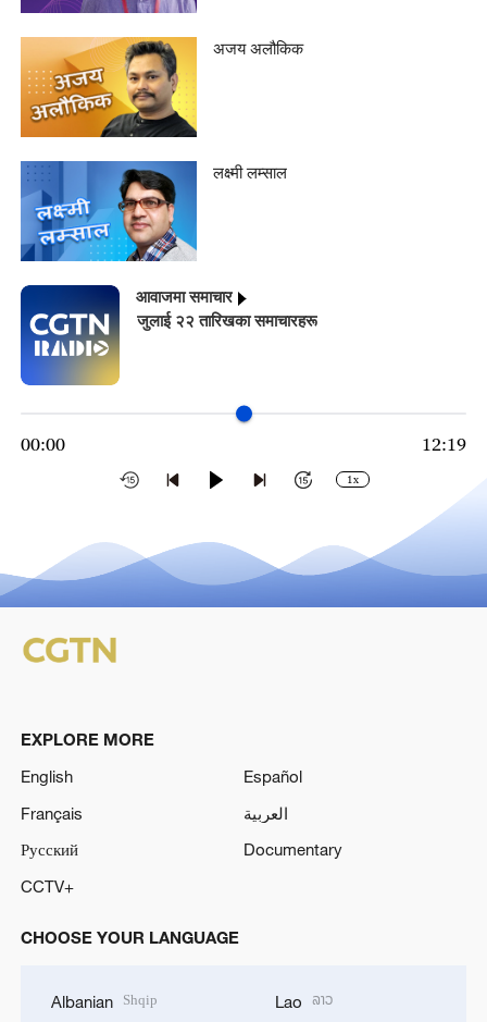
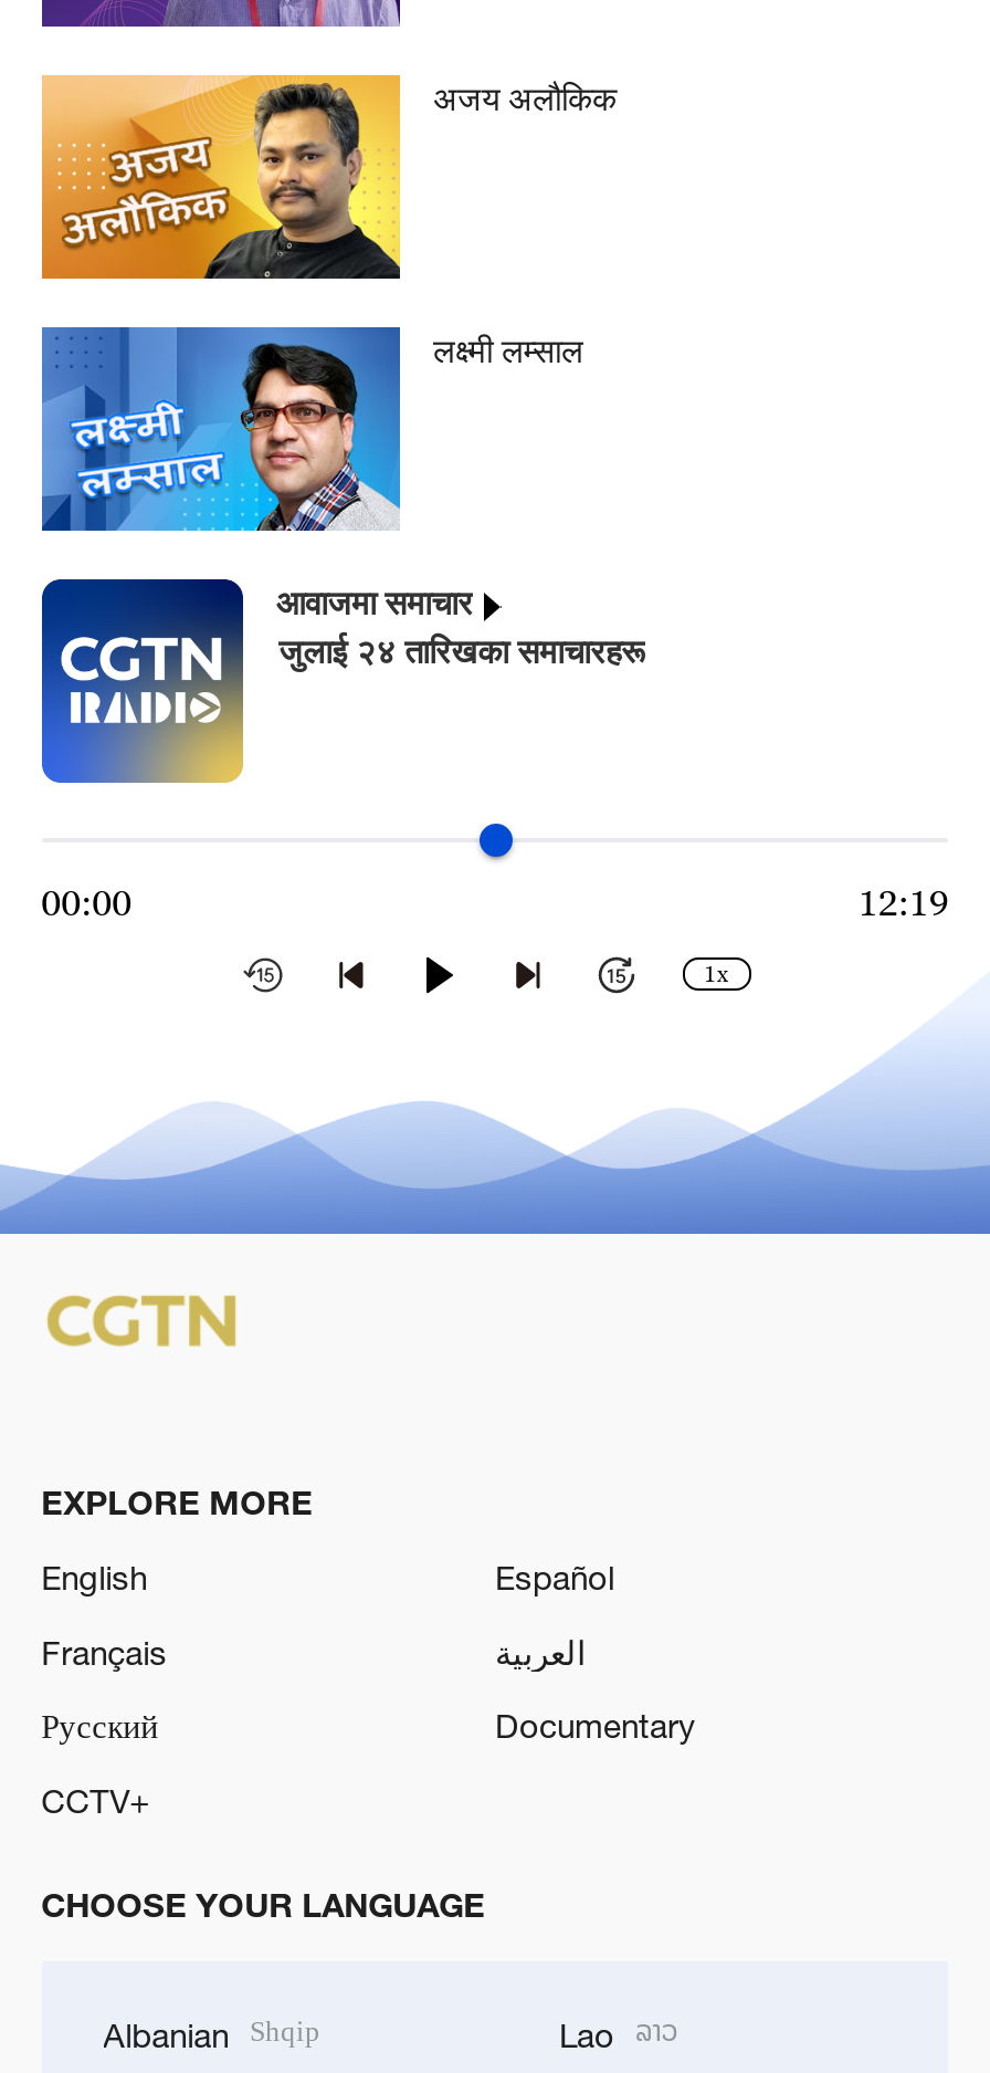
[137,310,318,333] जुलाई २२ तारिखका समाचारहरू -> [279,629,645,676] जुलाई २४ तारिखका समाचारहरू

